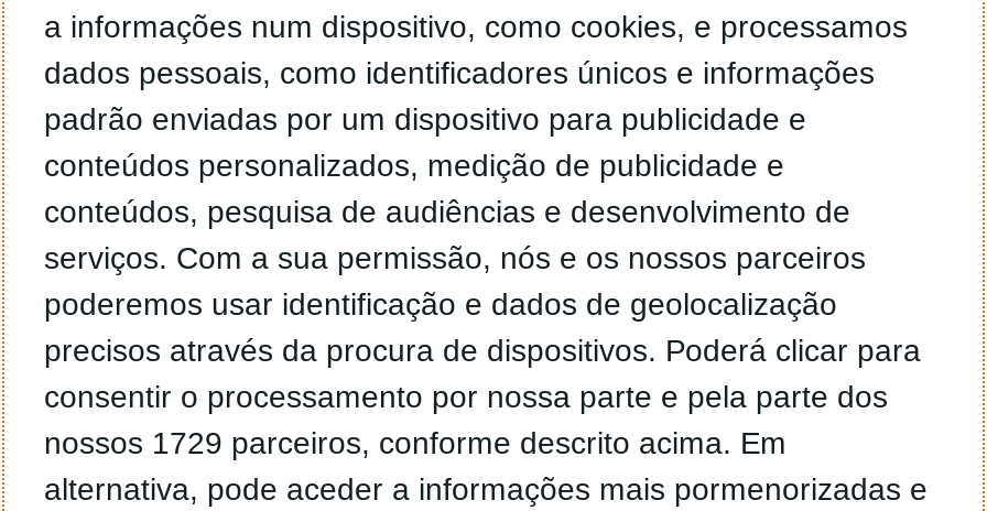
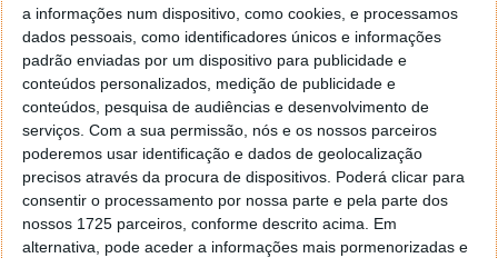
[44,425,787,460] nossos 1729 parceiros, conforme descrito acima. Em -> [22,215,397,232] nossos 1725 parceiros, conforme descrito acima. Em

